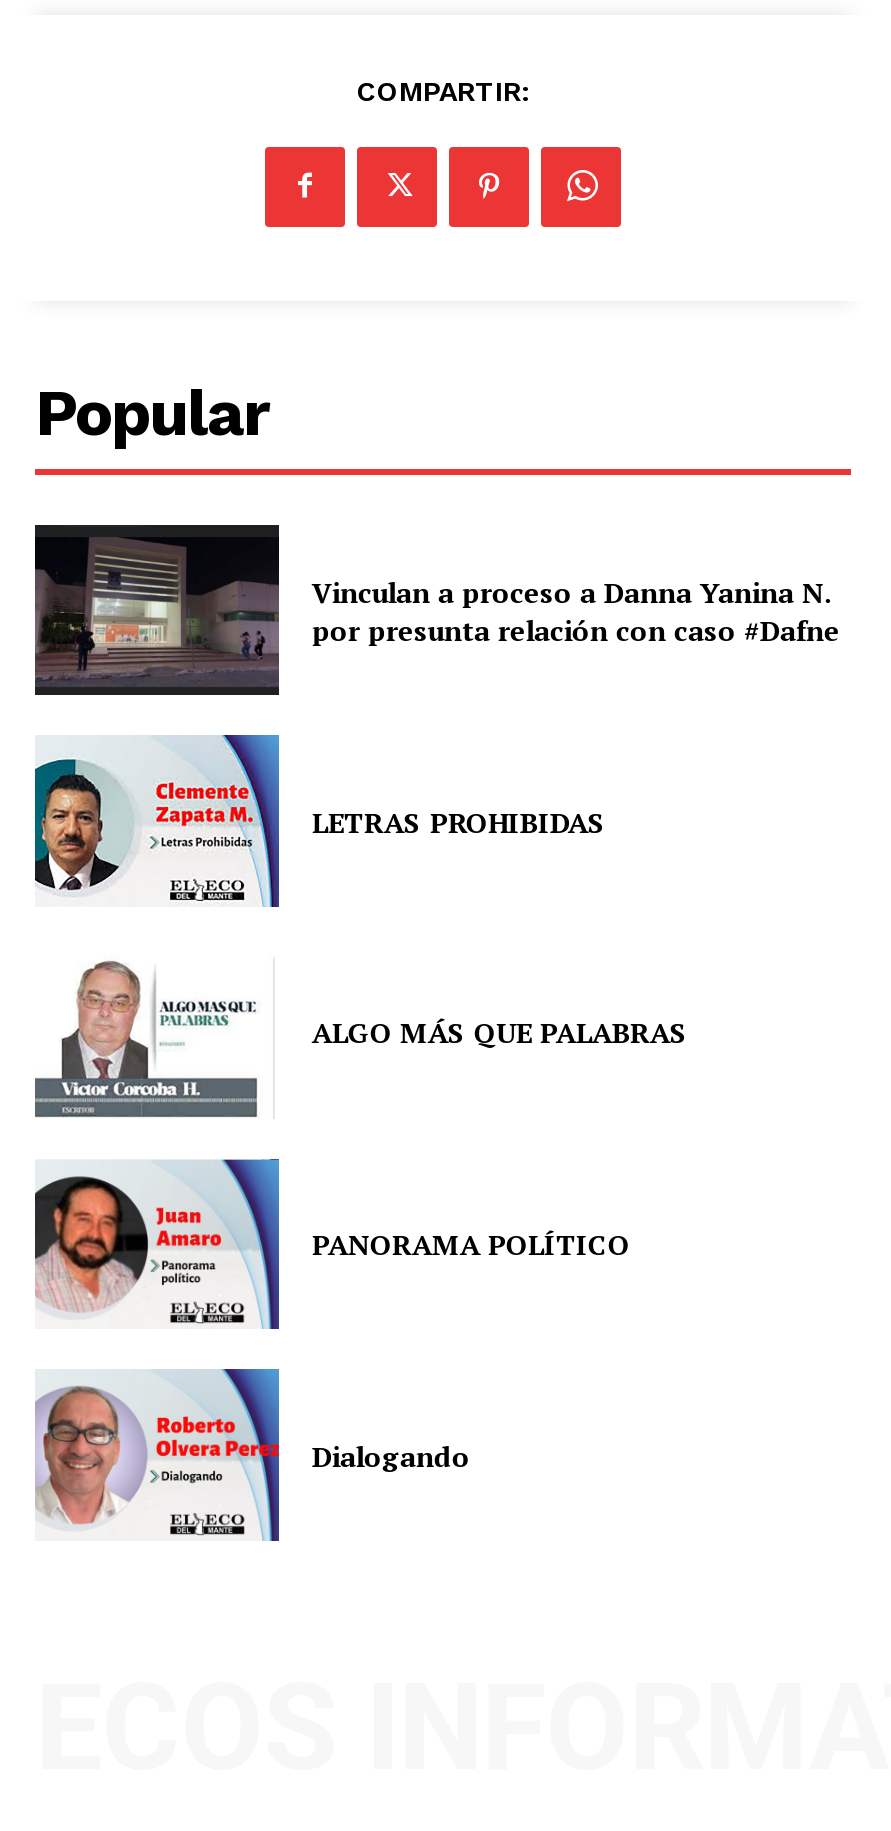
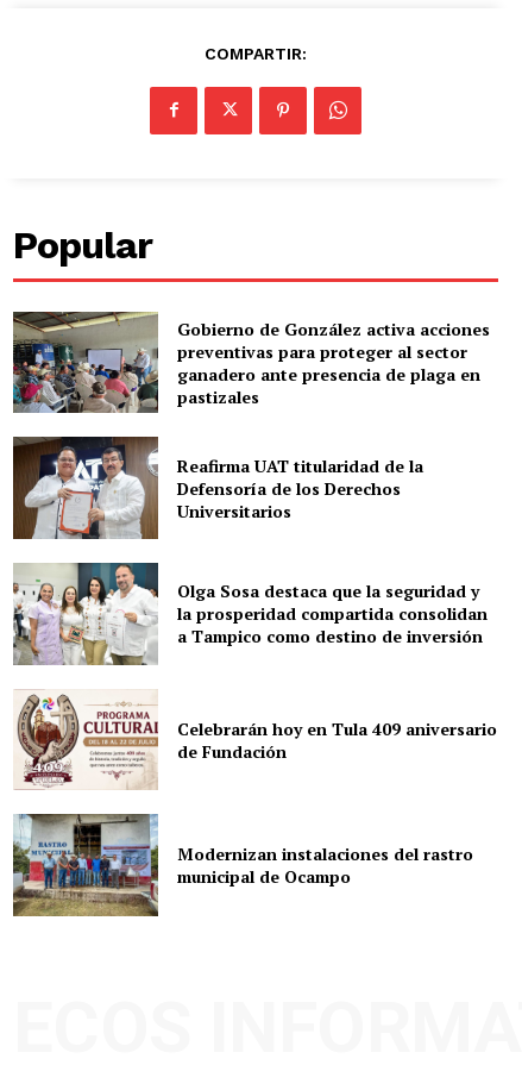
[33,523,840,697] [image] | Vinculan a proceso a Danna Yanina N. | por presunta relación con caso #Dafne -> [12,311,490,414] [image] | Gobierno de González activa acciones | preventivas para proteger al sector | ganadero ante presencia de plaga en | pastizales
[33,733,606,909] [image] | LETRAS PROHIBIDAS -> [12,436,424,540] [image] | Reafirma UAT titularidad de la | Defensoría de los Derechos | Universitarios
[35,947,688,1117] [image] | ALGO MÁS QUE PALABRAS -> [12,562,488,666] [image] | Olga Sosa destaca que la seguridad y | la prosperidad compartida consolidan | a Tampico como destino de inversión
[33,1157,630,1331] [image] | PANORAMA POLÍTICO -> [13,689,498,790] [image] | Celebrarán hoy en Tula 409 aniversario | de Fundación
[35,1367,470,1543] [image] | Dialogando -> [12,813,474,917] [image] | Modernizan instalaciones del rastro | municipal de Ocampo

